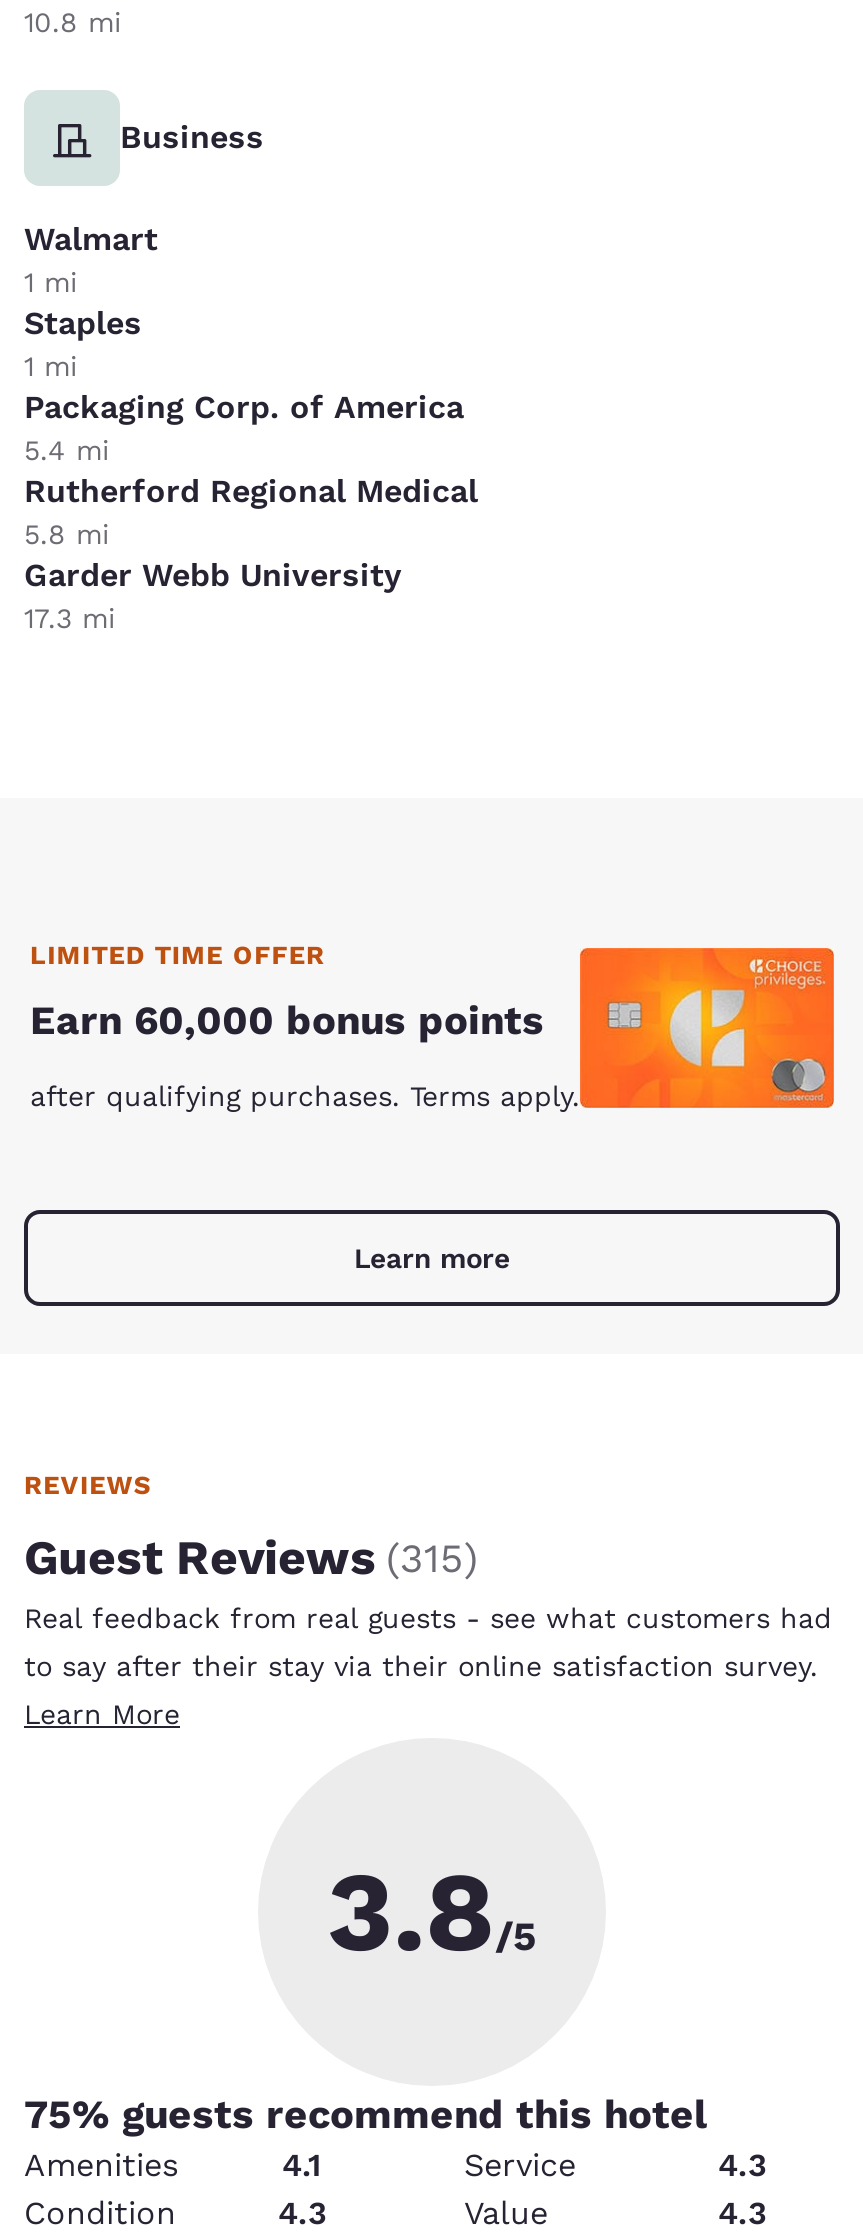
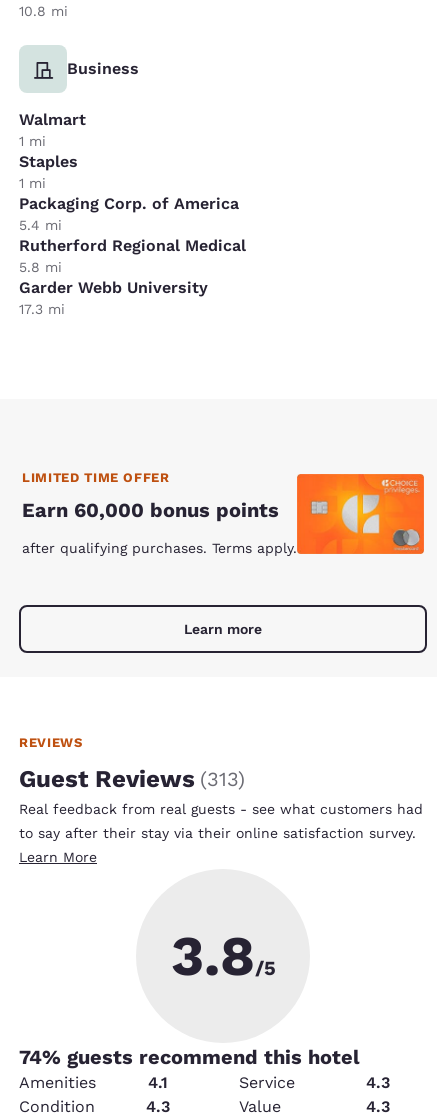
[24,1530,478,1586] Guest Reviews (315) -> [19,765,245,793] Guest Reviews (313)
[24,2090,708,2138] 75% guests recommend this hotel -> [19,1045,360,1069] 74% guests recommend this hotel

